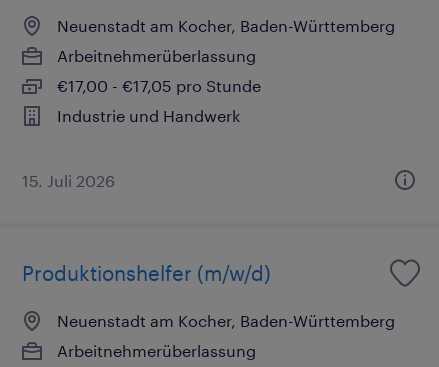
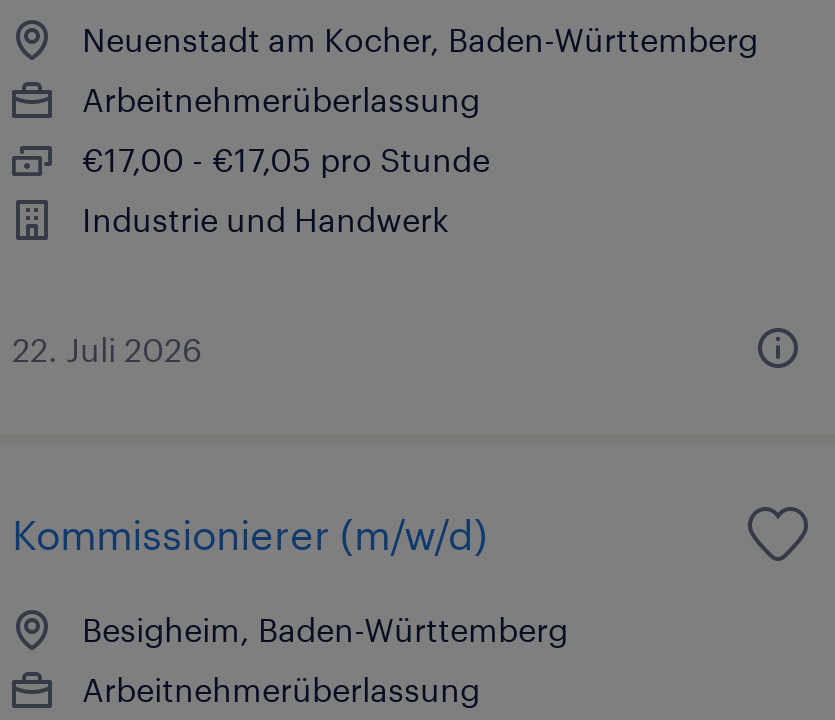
[22,171,115,190] 15. Juli 2026 -> [12,330,202,368] 22. Juli 2026
[22,261,271,285] Produktionshelfer (m/w/d) -> [12,510,488,558] Kommissionierer (m/w/d)
[57,311,395,330] Neuenstadt am Kocher, Baden-Württemberg -> [82,610,568,648] Besigheim, Baden-Württemberg

